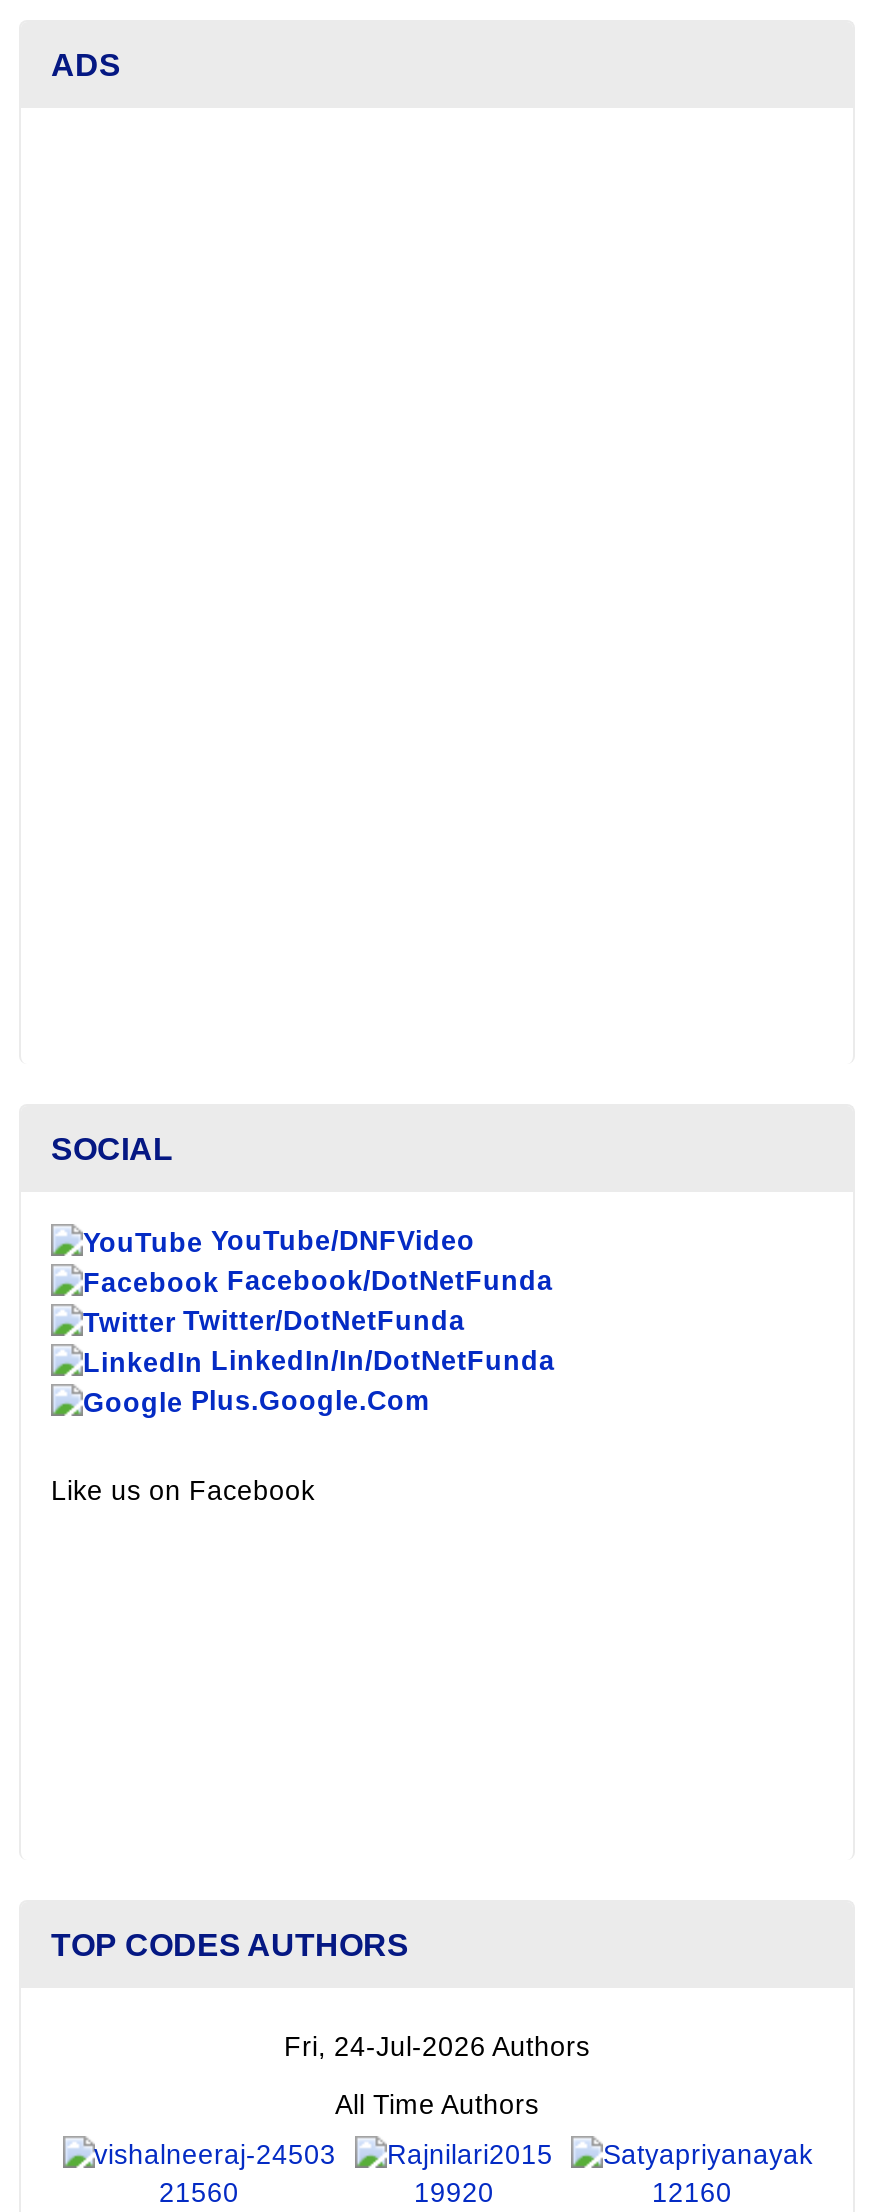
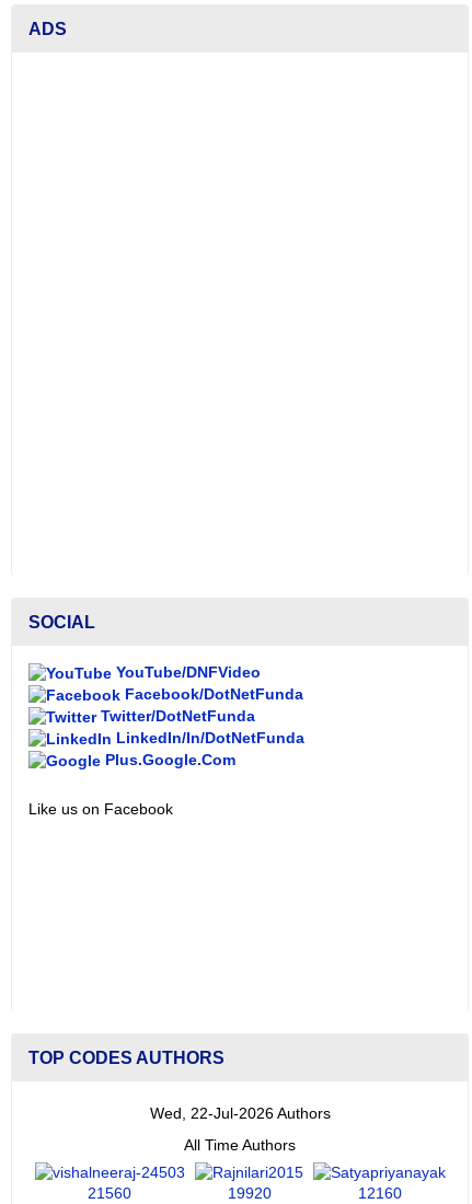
[284,2031,590,2061] Fri, 24-Jul-2026 Authors -> [149,1105,330,1121] Wed, 22-Jul-2026 Authors

